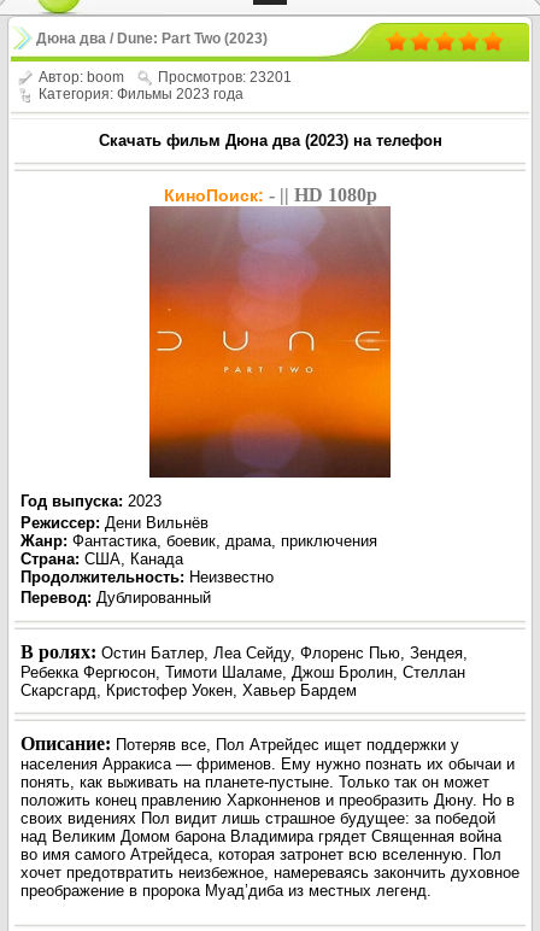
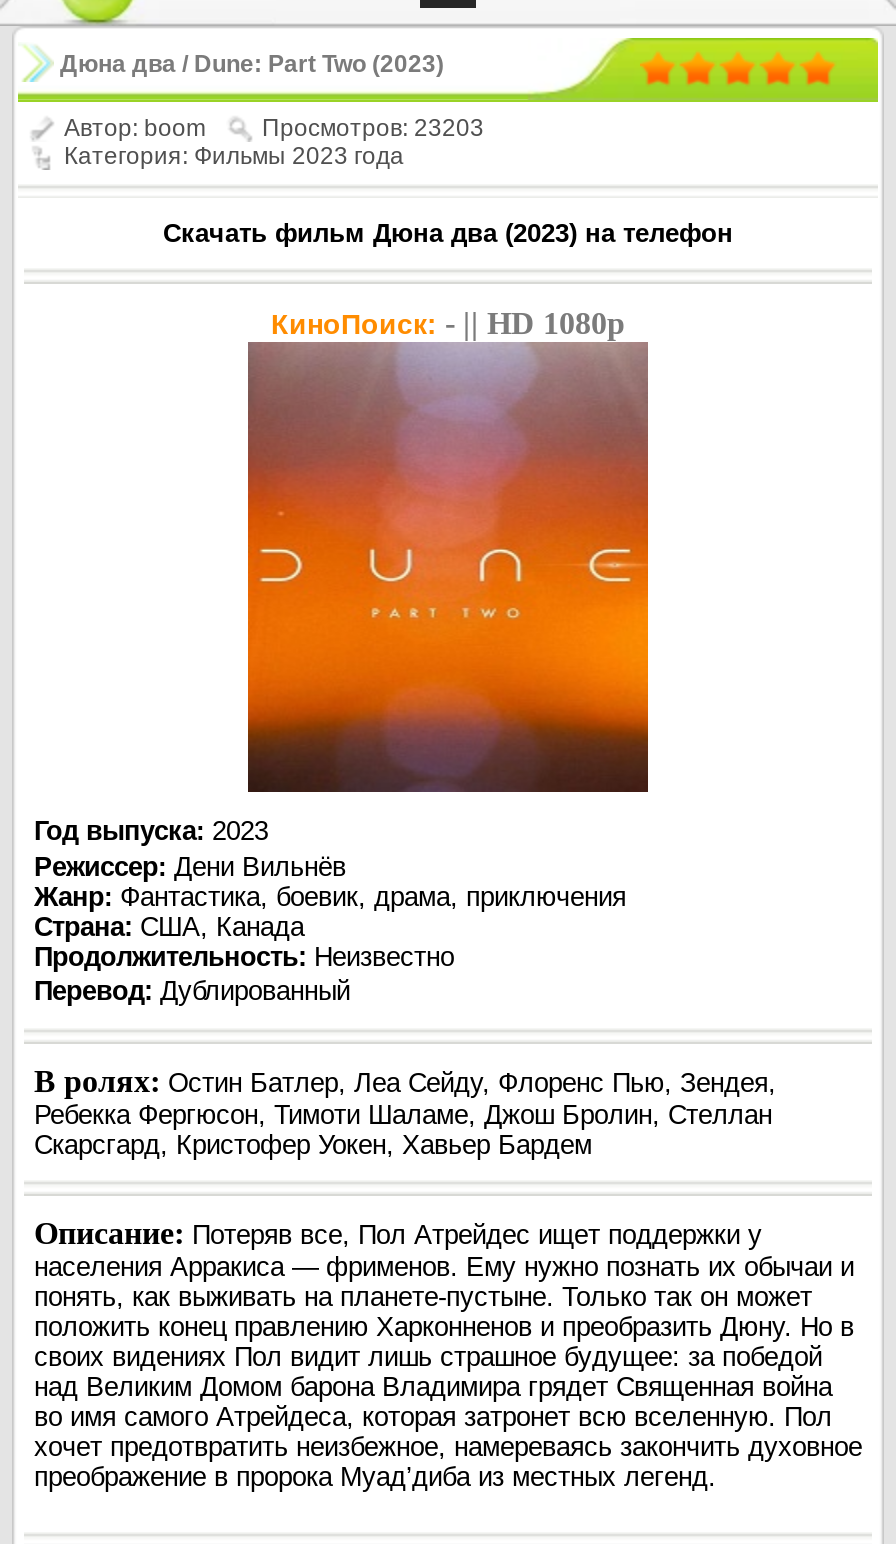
[158,69,292,86] Просмотров: 23201 -> [262,114,484,142] Просмотров: 23203

